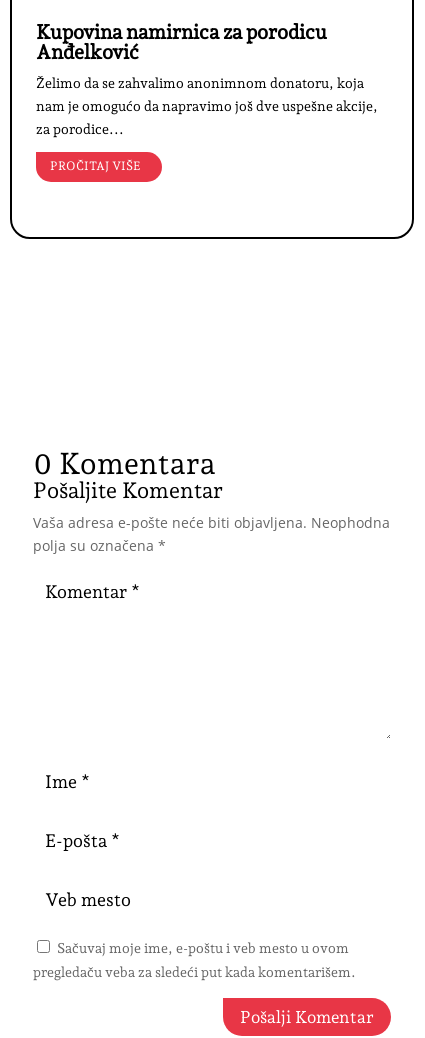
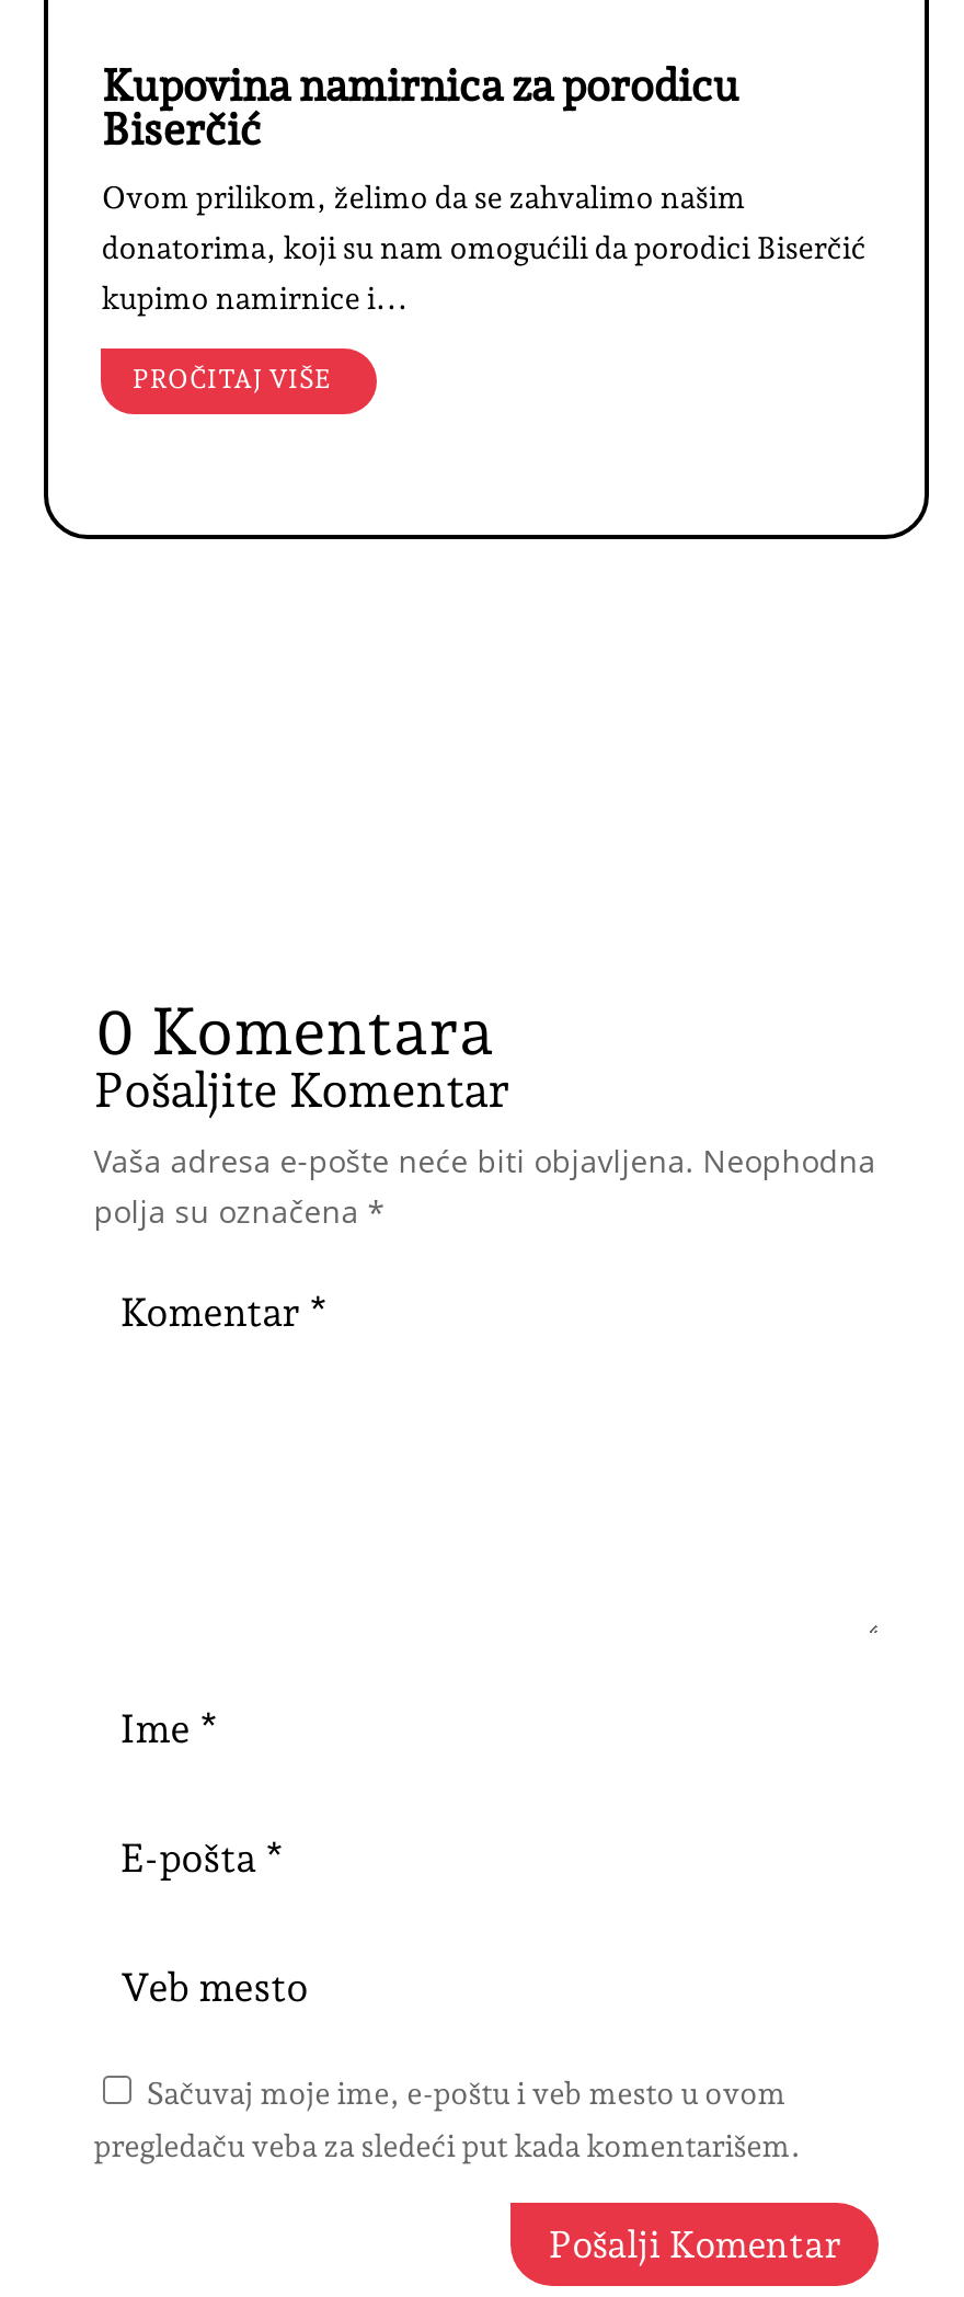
[36,39,139,63] Anđelković -> [101,102,261,155] Biserčić
[36,75,378,137] Želimo da se zahvalimo anonimnom donatoru, koja | nam je omogućo da napravimo još dve uspešne akcije, | za porodice... -> [101,180,866,316] Ovom prilikom, želimo da se zahvalimo našim | donatorima, koji su nam omogućili da porodici Biserčić | kupimo namirnice i...

